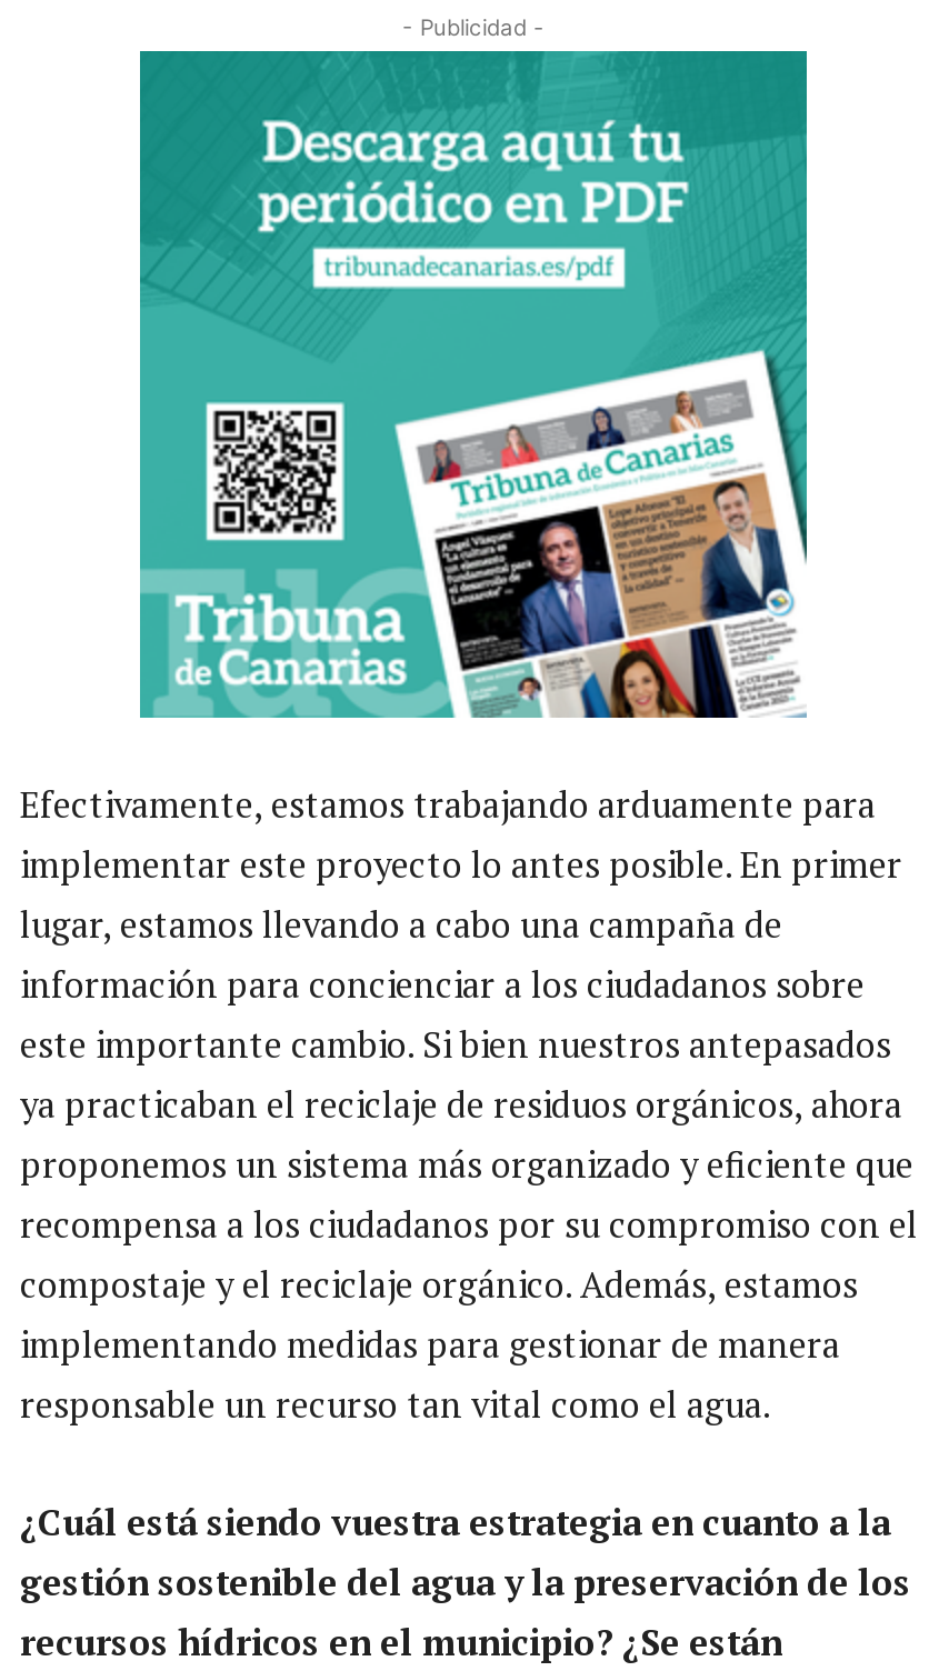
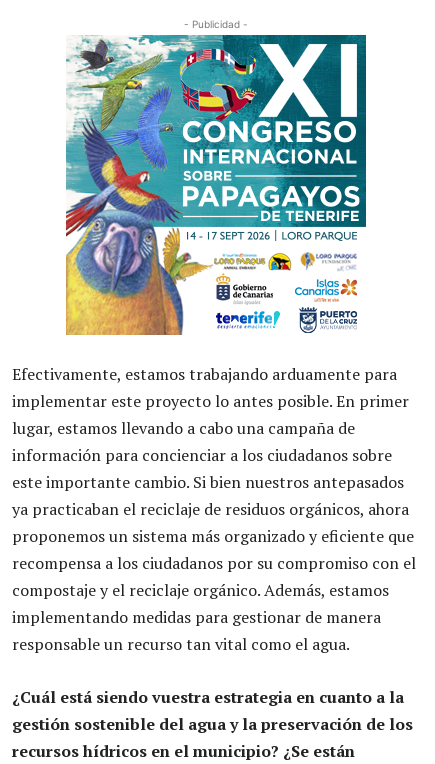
[138,49,809,720] [image] -> [65,35,366,336] [image]

